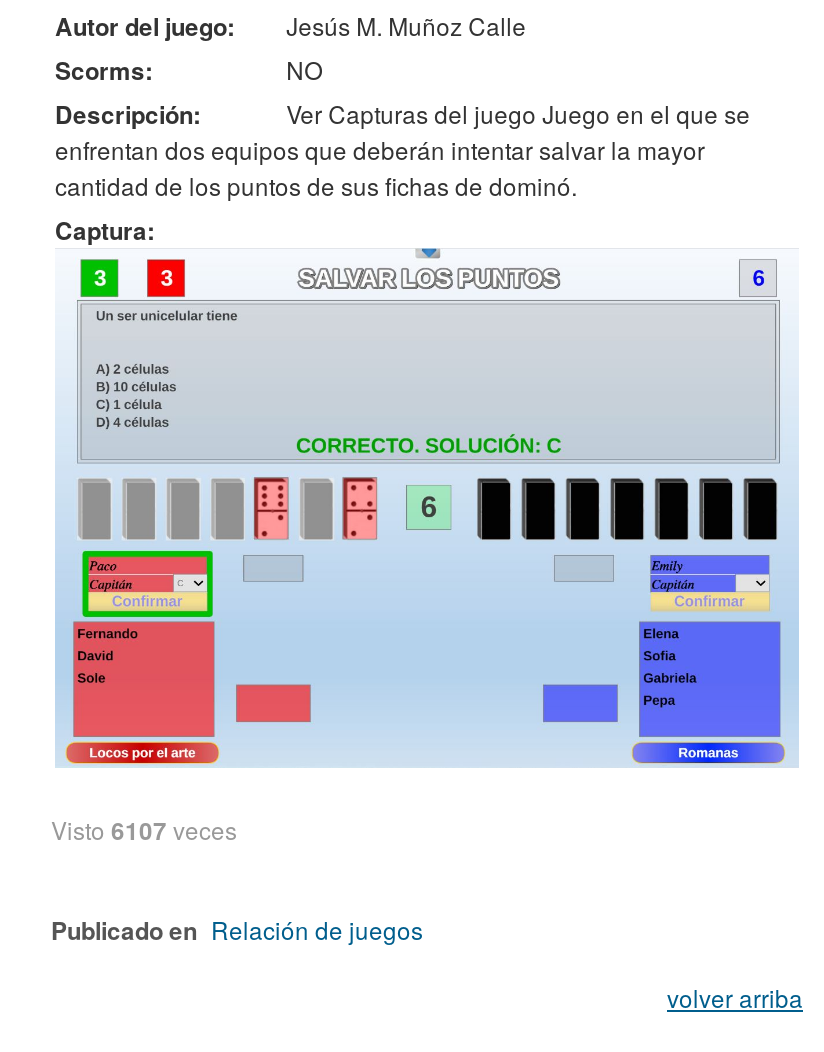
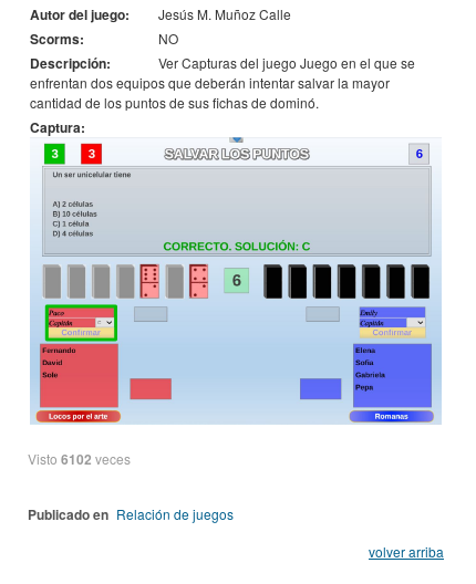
[51,812,237,848] Visto 6107 veces -> [28,449,131,469] Visto 6102 veces

